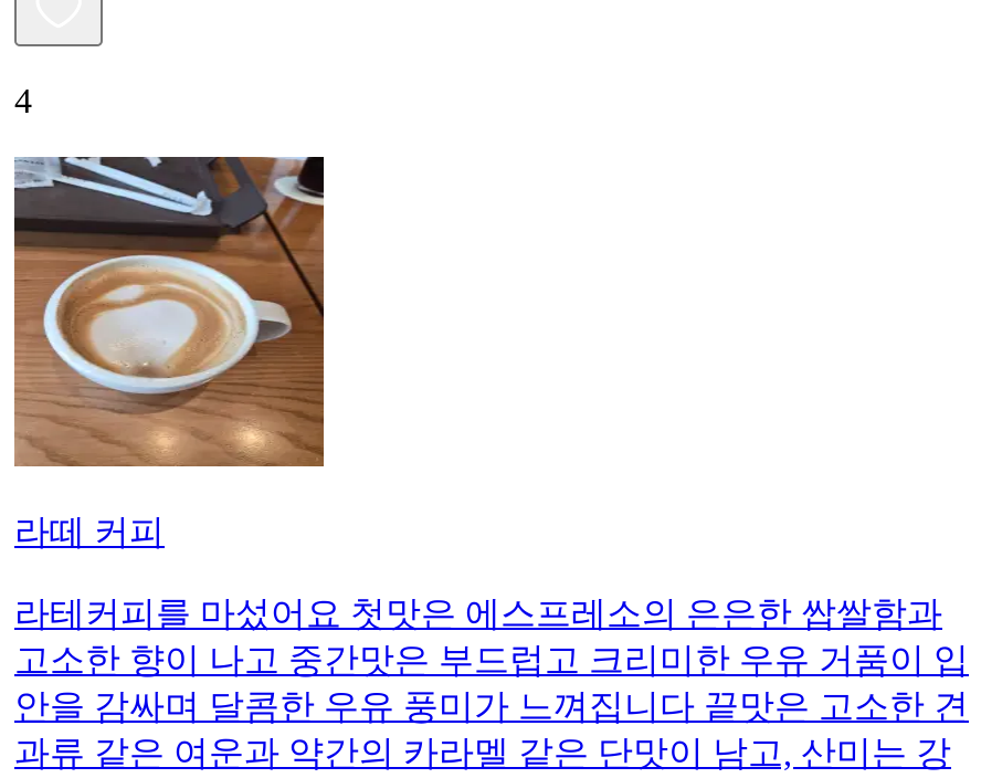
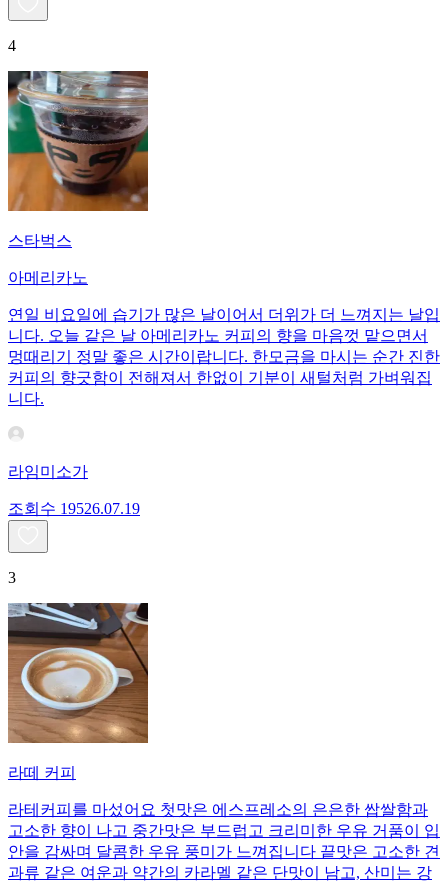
none -> [8,70,440,407] [image] | 스타벅스 | 아메리카노 | 연일 비요일에 습기가 많은 날이어서 더위가 더 느껴지는 날입 | 니다. 오늘 같은 날 아메리카노 커피의 향을 마음껏 맡으면서 | 멍때리기 정말 좋은 시간이랍니다. 한모금을 마시는 순간 진한 | 커피의 향긋함이 전해져서 한없이 기분이 새털처럼 가벼워집 | 니다.
none -> [8,463,140,517] 라임미소가 | 조회수 19526.07.19
none -> [8,569,16,586] 3

